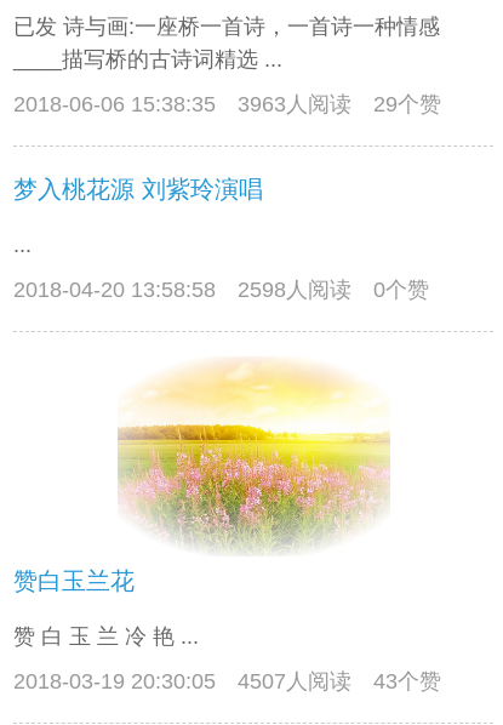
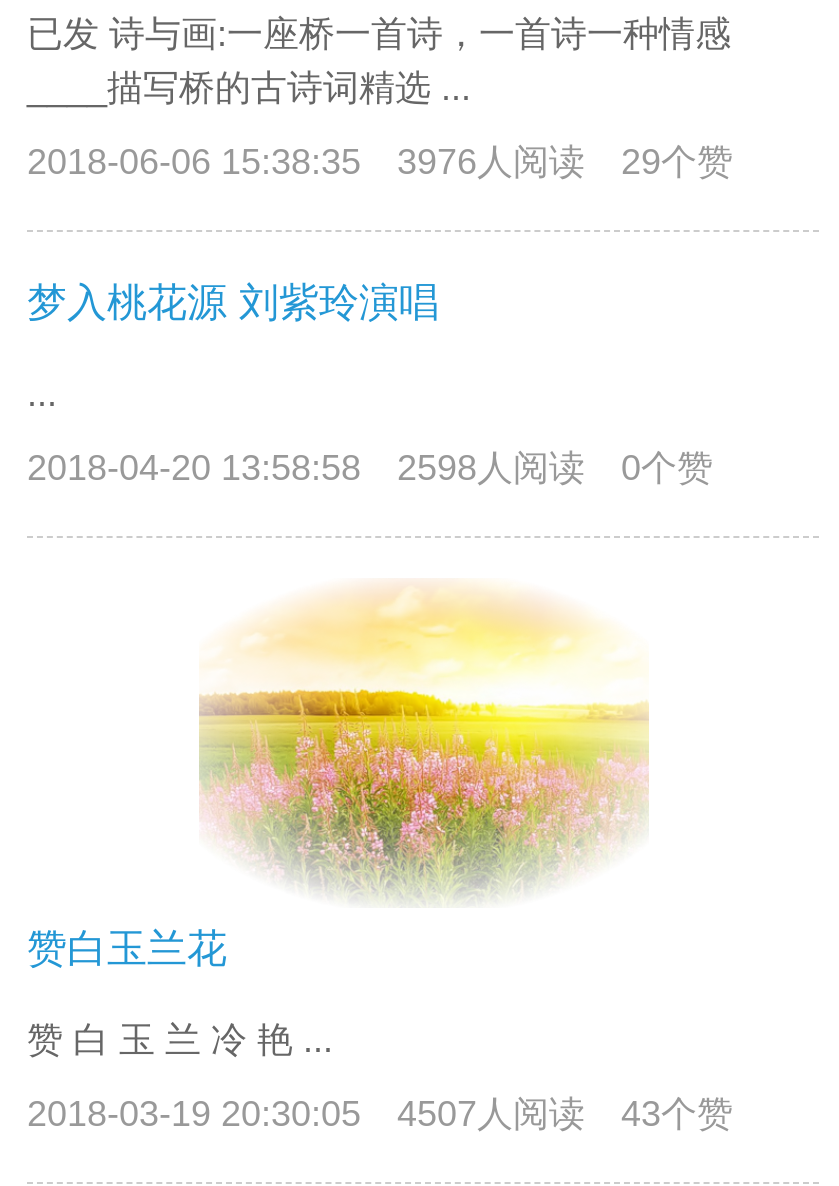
[13,92,441,116] 2018-06-06 15:38:35 3963人阅读 29个赞 -> [27,142,733,182] 2018-06-06 15:38:35 3976人阅读 29个赞

